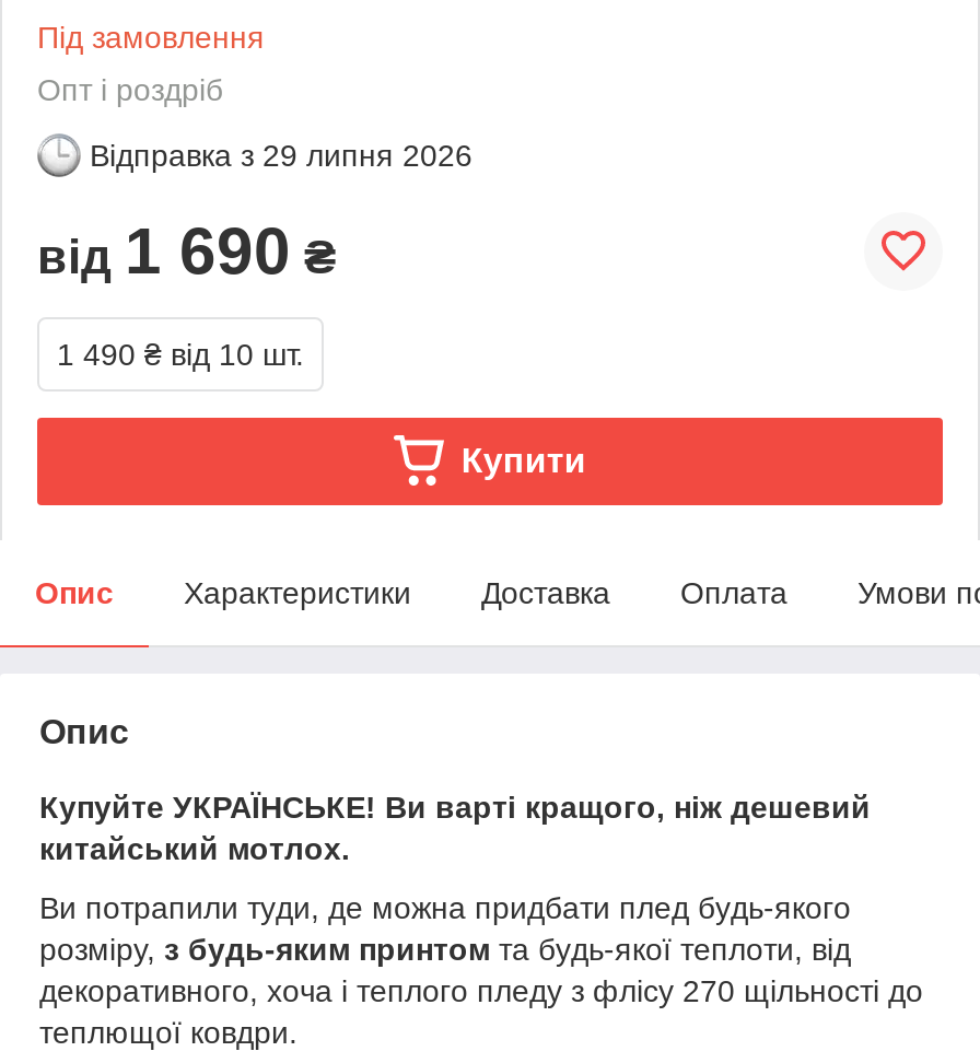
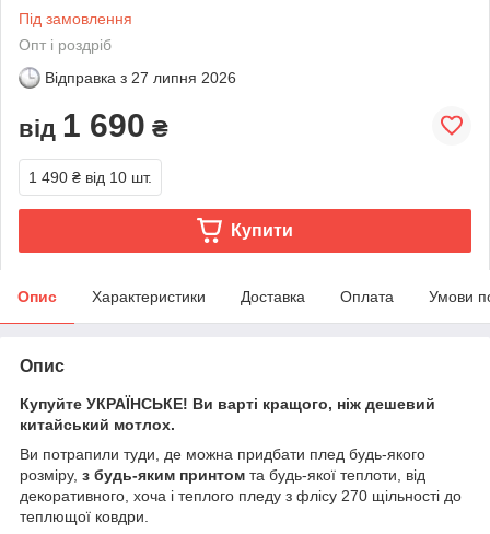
[90,137,472,172] Відправка з 29 липня 2026 -> [45,69,236,86] Відправка з 27 липня 2026

